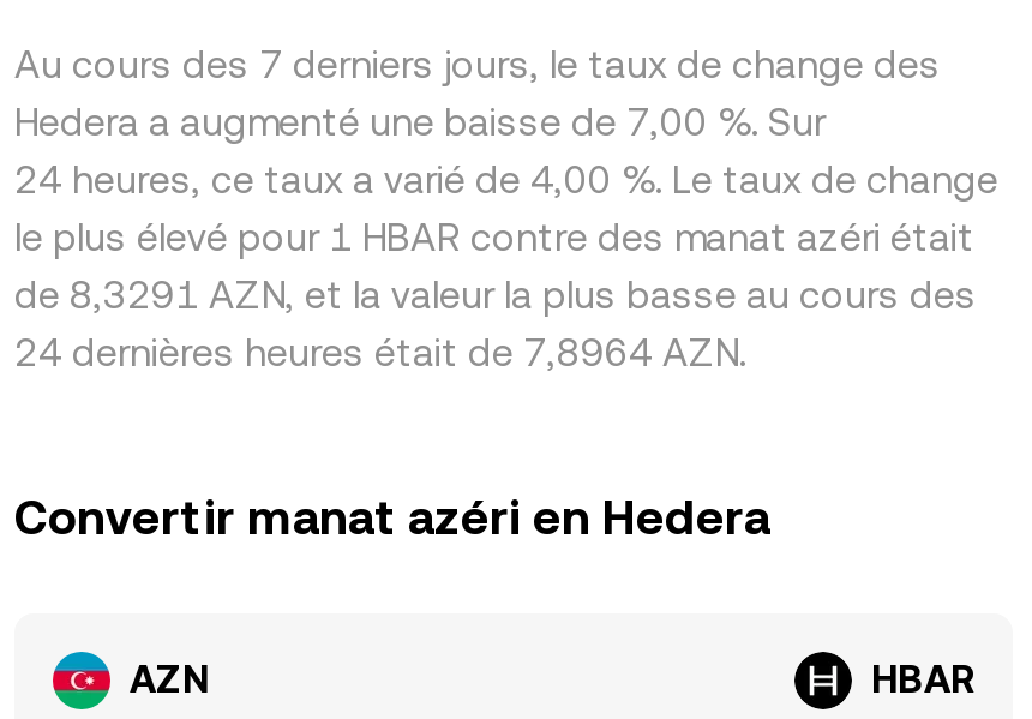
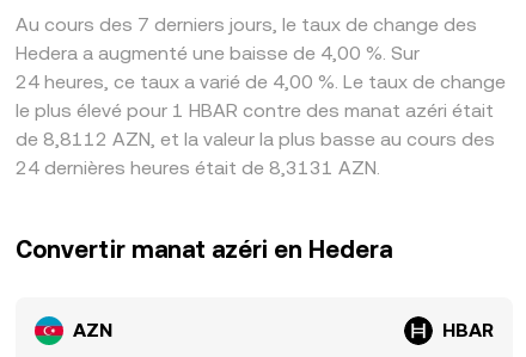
[14,100,826,145] Hedera a augmenté une baisse de 7,00 %. Sur -> [16,42,420,64] Hedera a augmenté une baisse de 4,00 %. Sur
[14,272,977,318] de 8,3291 AZN, et la valeur la plus basse au cours des -> [16,128,495,150] de 8,8112 AZN, et la valeur la plus basse au cours des
[14,330,746,376] 24 dernières heures était de 7,8964 AZN. -> [16,156,380,179] 24 dernières heures était de 8,3131 AZN.

